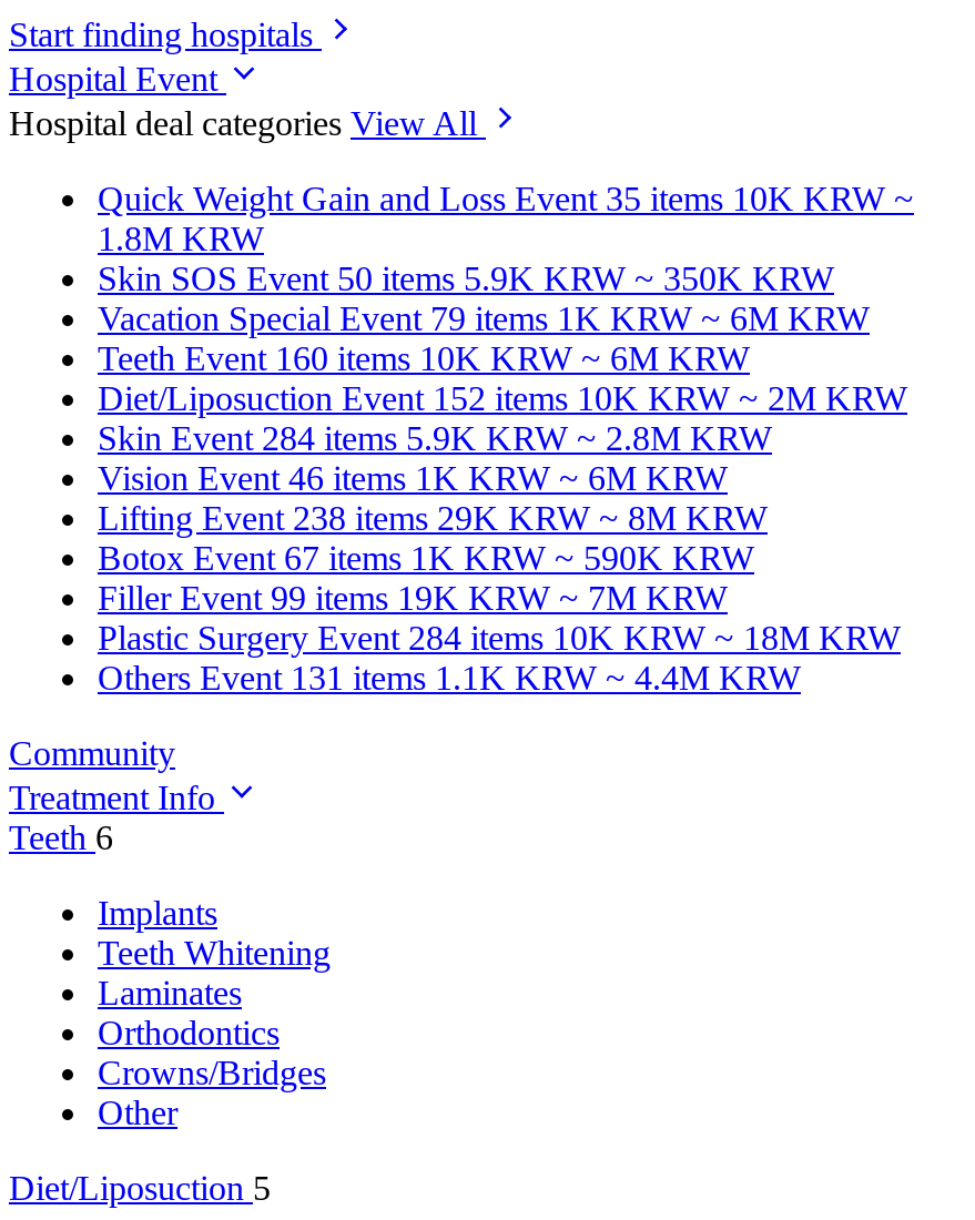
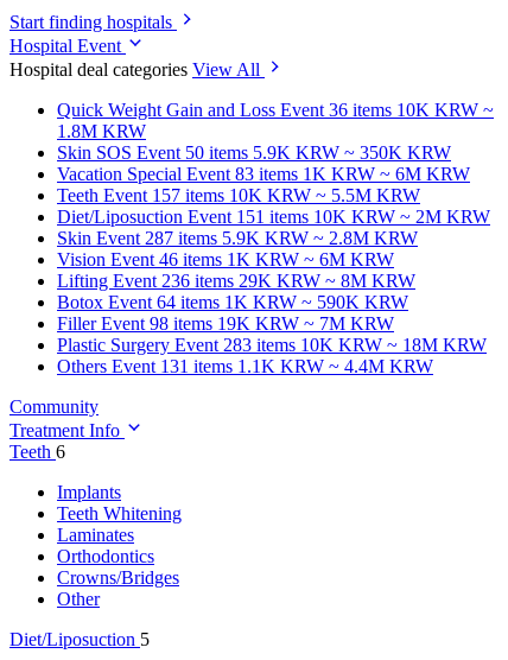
[98,180,914,217] Quick Weight Gain and Loss Event 35 items 10K KRW ~ -> [57,100,494,120] Quick Weight Gain and Loss Event 36 items 10K KRW ~
[98,299,870,337] Vacation Special Event 79 items 1K KRW ~ 6M KRW -> [57,164,470,184] Vacation Special Event 83 items 1K KRW ~ 6M KRW
[98,339,750,377] Teeth Event 160 items 10K KRW ~ 6M KRW -> [57,185,420,205] Teeth Event 157 items 10K KRW ~ 5.5M KRW
[98,379,907,417] Diet/Liposuction Event 152 items 10K KRW ~ 2M KRW -> [57,207,490,227] Diet/Liposuction Event 151 items 10K KRW ~ 2M KRW
[98,419,772,457] Skin Event 284 items 5.9K KRW ~ 2.8M KRW -> [57,228,418,248] Skin Event 287 items 5.9K KRW ~ 2.8M KRW
[98,499,768,537] Lifting Event 238 items 29K KRW ~ 8M KRW -> [57,271,415,291] Lifting Event 236 items 29K KRW ~ 8M KRW
[98,539,754,577] BotoxEvent 67 items 1K KRW ~ 590K KRW -> [57,292,408,312] BotoxEvent 64 items 1K KRW ~ 590K KRW
[98,579,728,617] Filler Event 99 items 19K KRW ~ 7M KRW -> [57,313,394,334] Filler Event 98 items 19K KRW ~ 7M KRW
[98,619,901,657] Plastic Surgery Event 284 items 10K KRW ~ 18M KRW -> [57,335,487,355] Plastic Surgery Event 283 items 10K KRW ~ 18M KRW

